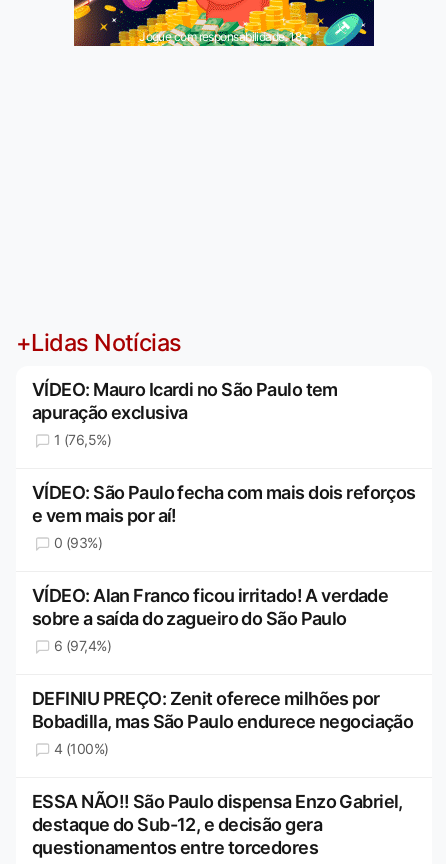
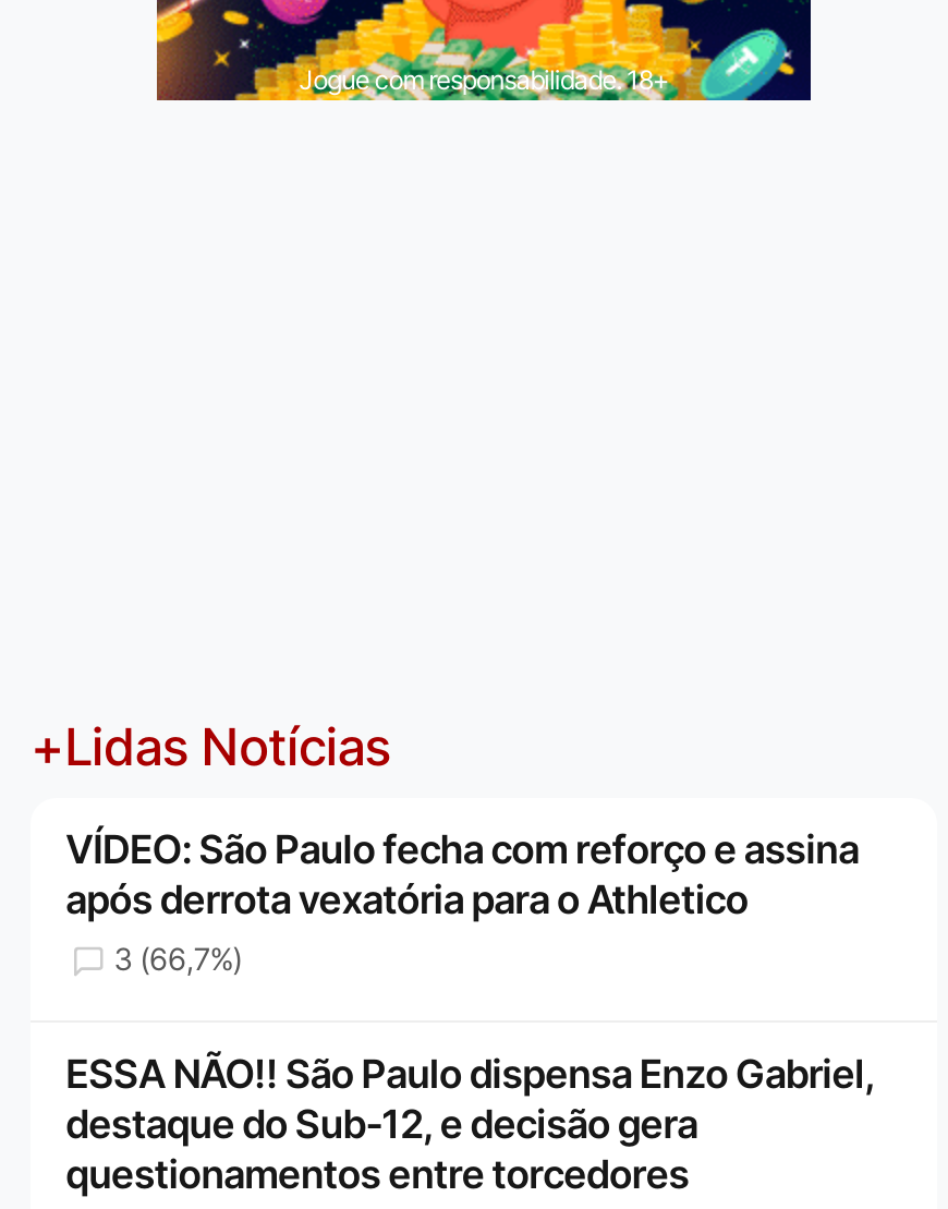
[32,379,416,757] VÍDEO: Mauro Icardi no São Paulo tem | apuração exclusiva | 1 (76,5%) | VÍDEO: São Paulo fecha com mais dois reforços | e vem mais por aí! | 0 (93%) | VÍDEO: Alan Franco ficou irritado! A verdade | sobre a saída do zagueiro do São Paulo | 6 (97,4%) | DEFINIU PREÇO: Zenit oferece milhões por | Bobadilla, mas São Paulo endurece negociação | 4 (100%) -> [65,827,858,977] VÍDEO: São Paulo fecha com reforço e assina | após derrota vexatória para o Athletico | 3 (66,7%)

